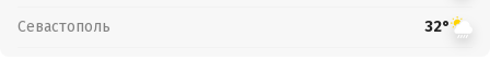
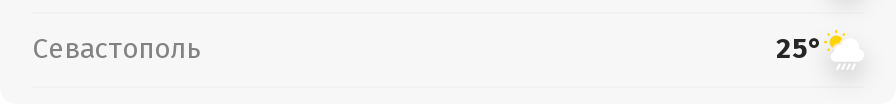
[424,17,451,36] 32° -> [776,32,824,66] 25°

